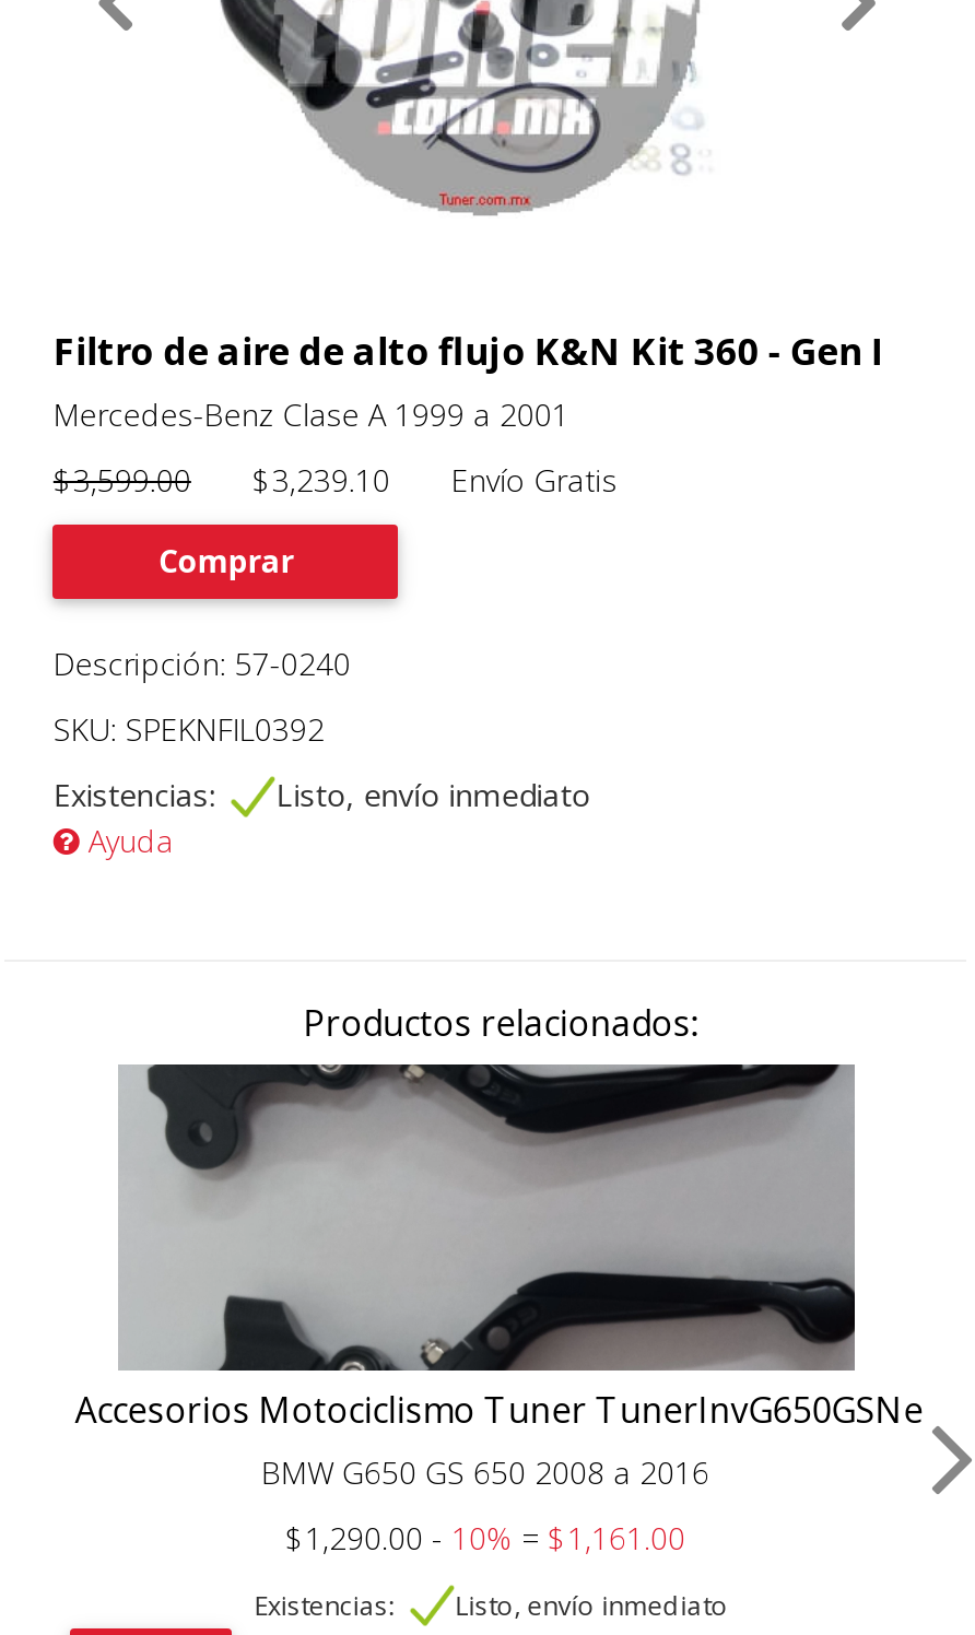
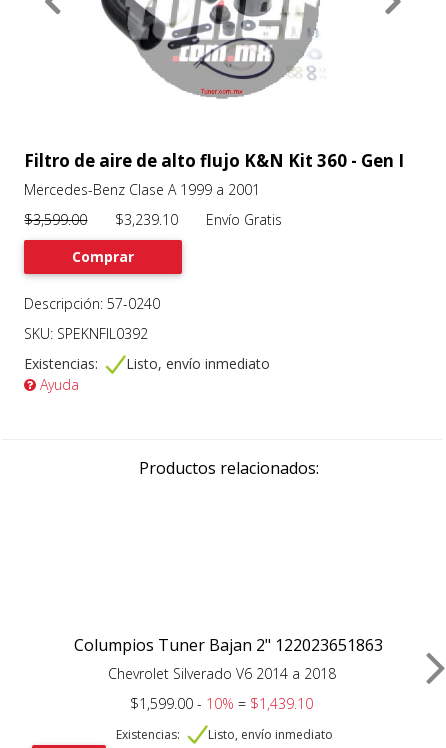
[118,1062,857,1368] [image] -> none
[75,1385,923,1492] Accesorios Motociclismo Tuner TunerInvG650GSNe | BMW G650 GS 650 2008 a 2016 -> [74,633,383,682] Columpios Tuner Bajan 2" 122023651863 | Chevrolet Silverado V6 2014 a 2018
[285,1516,685,1557] $1,290.00 - 10% = $1,161.00 -> [130,693,313,712] $1,599.00 - 10% = $1,439.10

